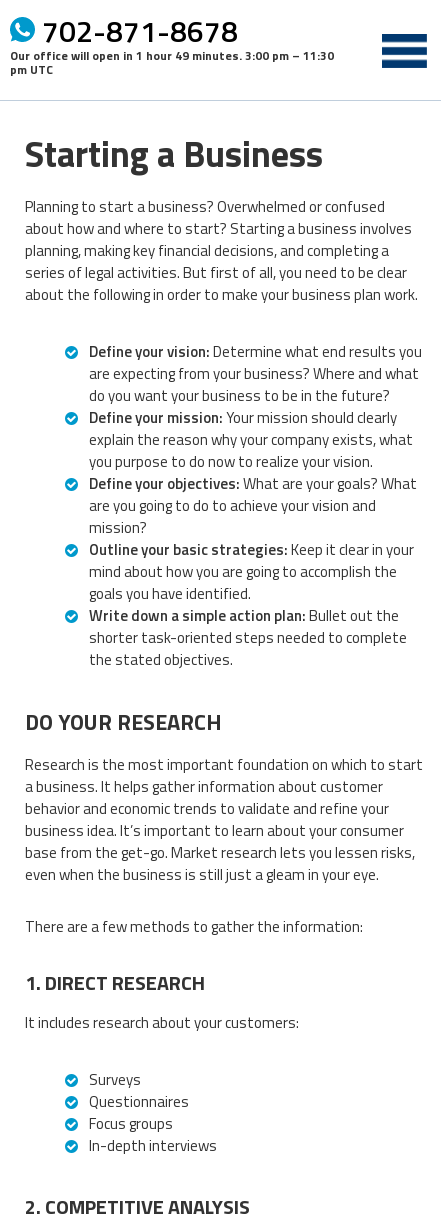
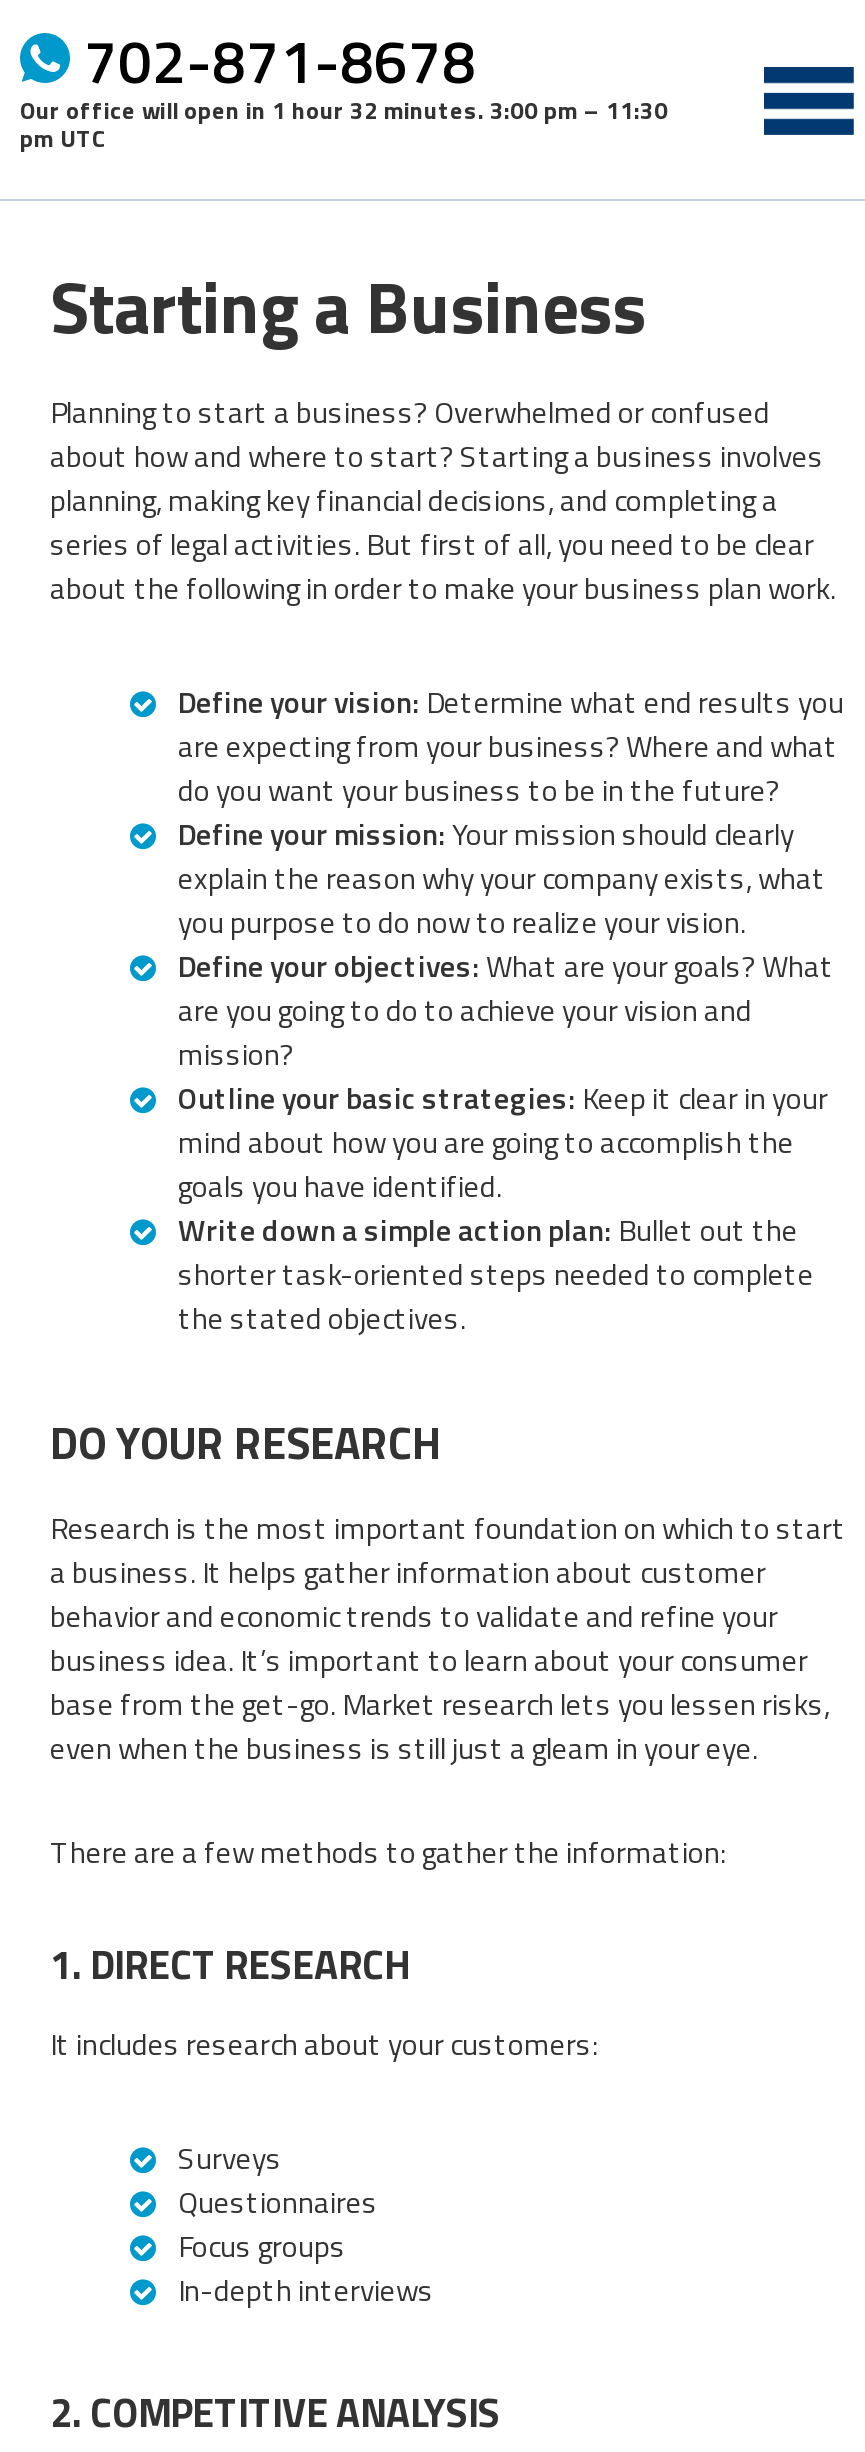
[10,46,334,65] Our office will open in 1 hour 49 minutes. 3:00 pm – 11:30 -> [20,91,668,129] Our office will open in 1 hour 32 minutes. 3:00 pm – 11:30

